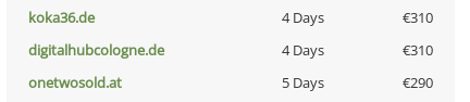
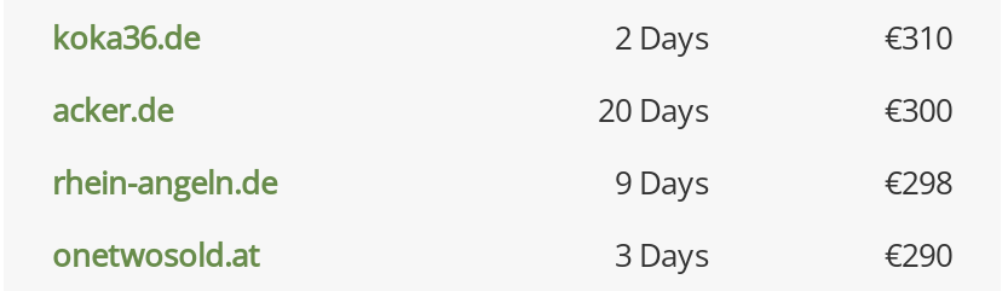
[281,8,324,27] 4 Days -> [615,16,709,59] 2 Days
[28,40,433,60] digitalhubcologne.de | 4 Days | €310 -> [52,88,952,204] acker.de | 20 Days | €300 | rhein-angeln.de | 9 Days | €298
[281,73,324,92] 5 Days -> [615,233,709,277] 3 Days

